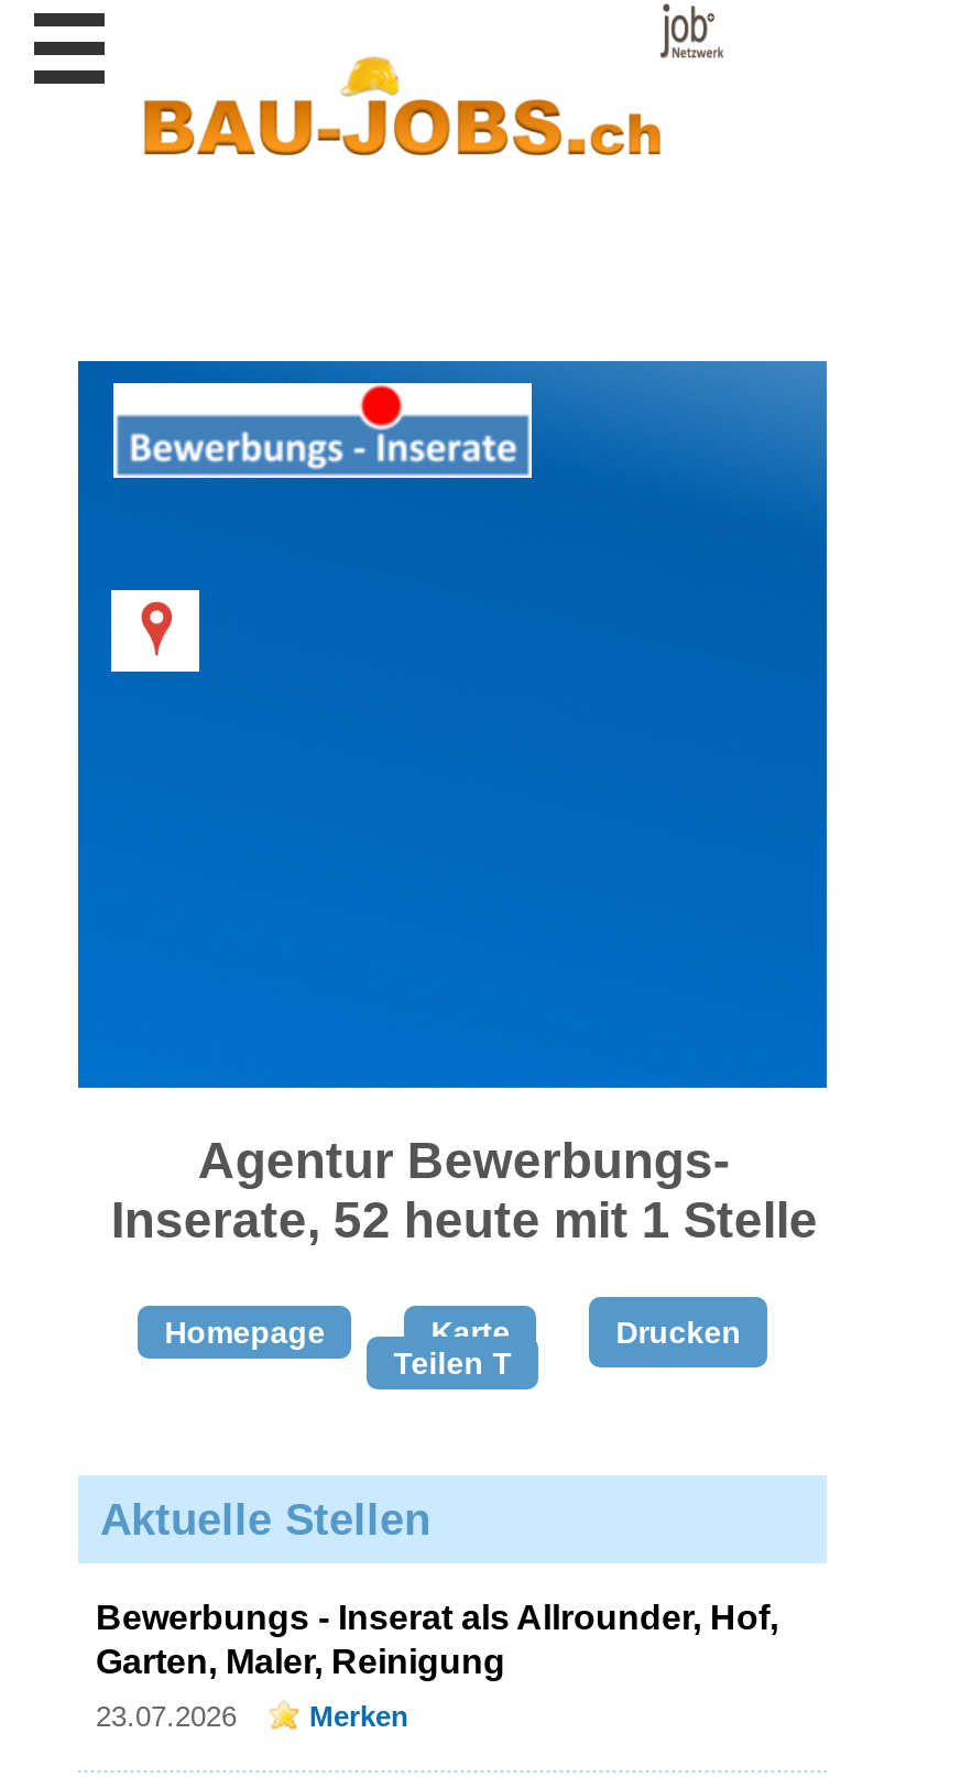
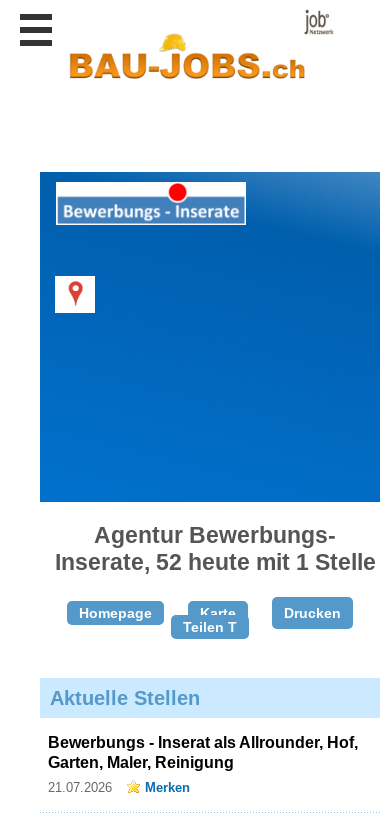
[96,1701,408,1734] 23.07.2026 Merken -> [48,780,190,795] 21.07.2026 Merken

